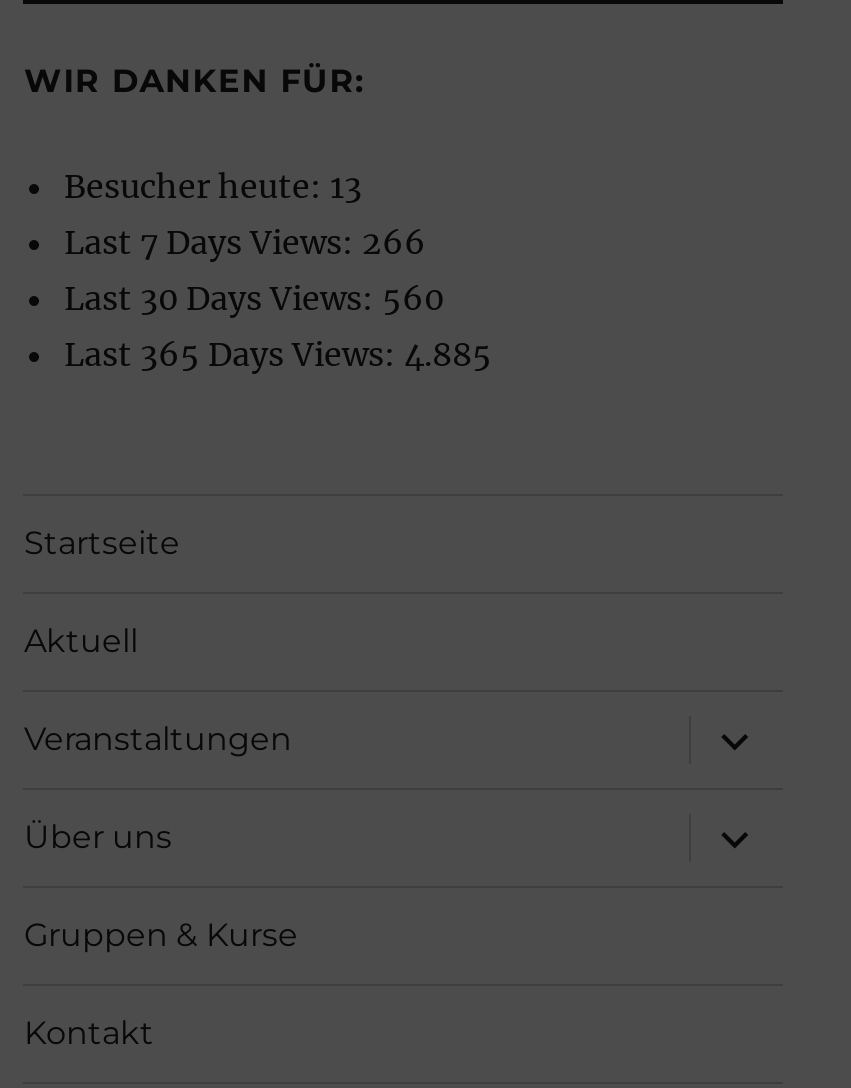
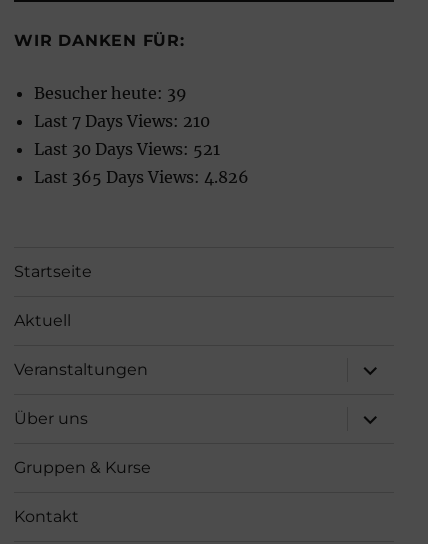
[64,165,362,205] Besucher heute: 13 -> [34,83,187,103] Besucher heute: 39
[64,221,426,261] Last 7 Days Views: 266 -> [34,111,210,131] Last 7 Days Views: 210
[64,277,444,317] Last 30 Days Views: 560 -> [34,139,220,159] Last 30 Days Views: 521
[64,333,492,373] Last 365 Days Views: 4.885 -> [34,167,249,187] Last 365 Days Views: 4.826

